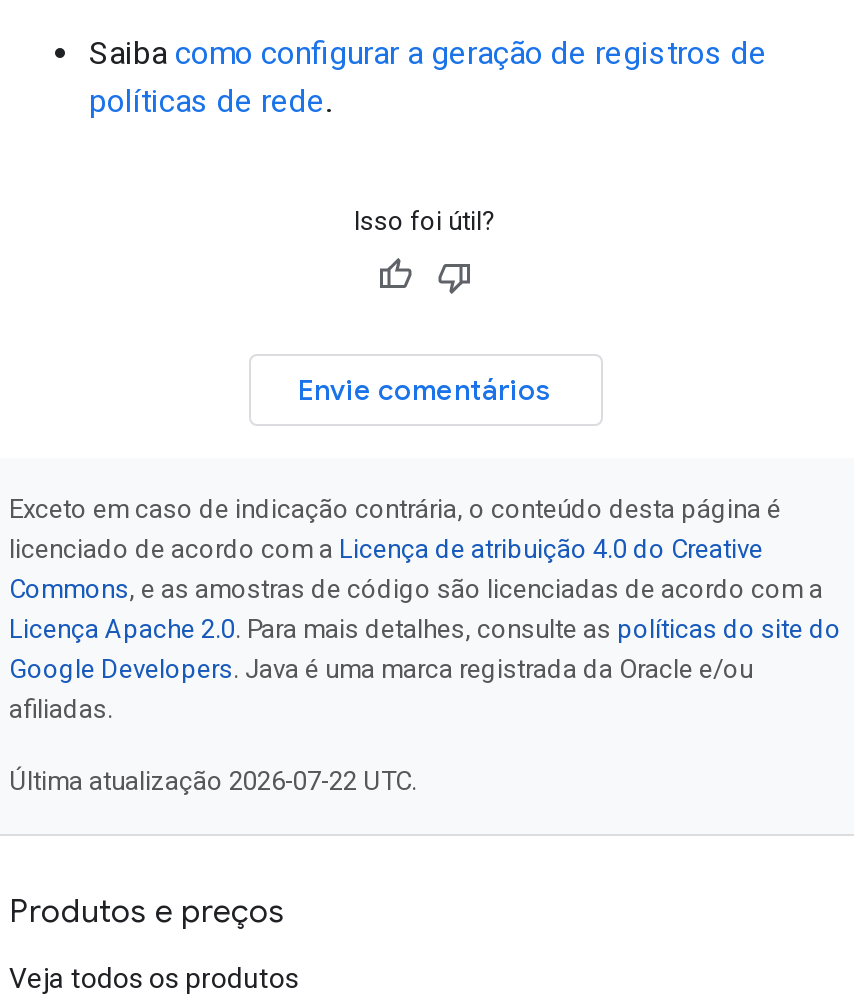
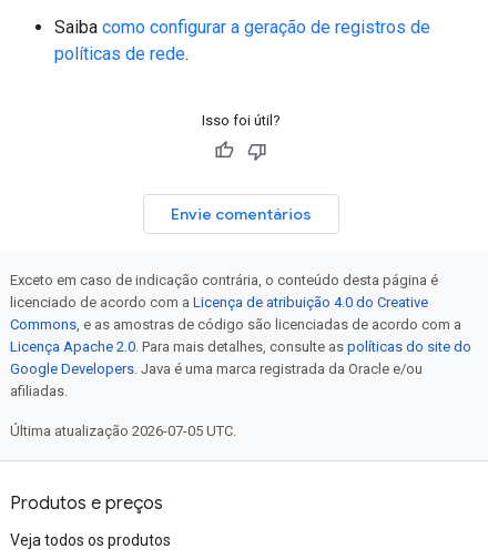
[9,766,417,796] Última atualização 2026-07-22 UTC. -> [10,423,236,439] Última atualização 2026-07-05 UTC.

